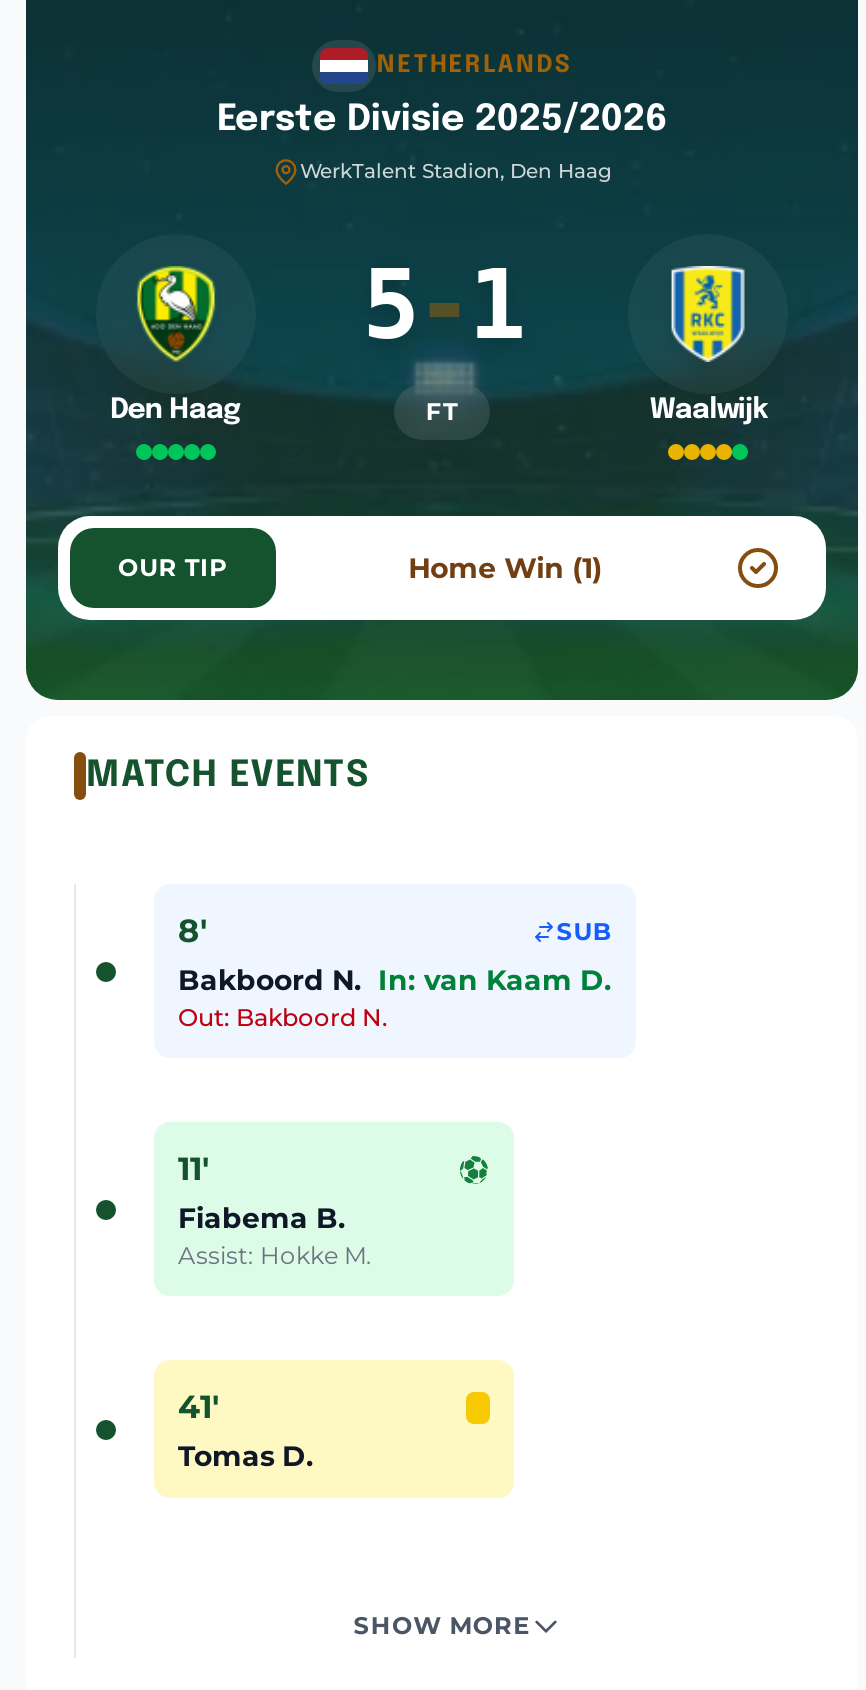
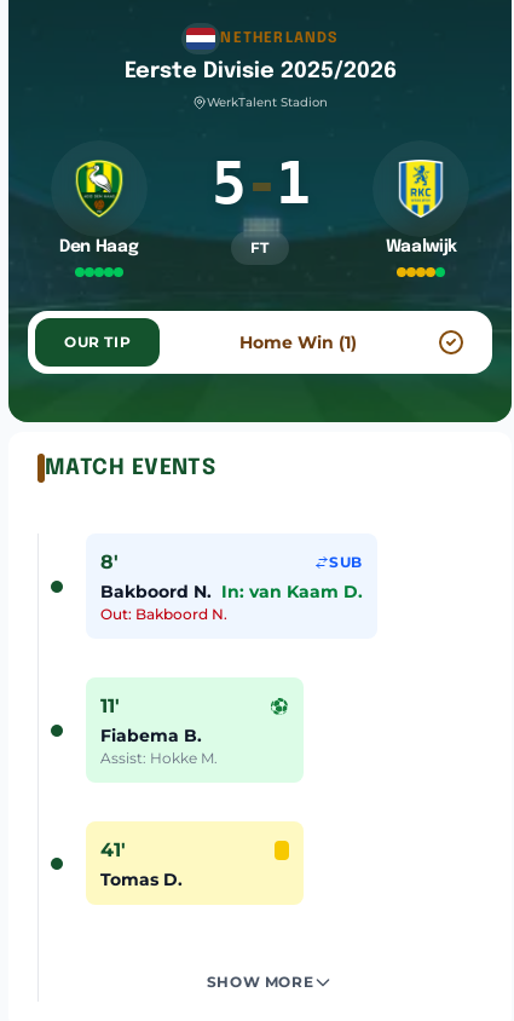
[300,158,612,184] WerkTalent Stadion, Den Haag -> [207,94,328,110] WerkTalent Stadion

